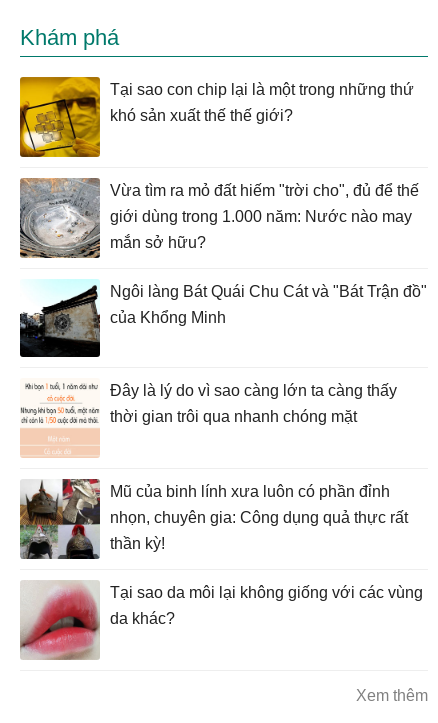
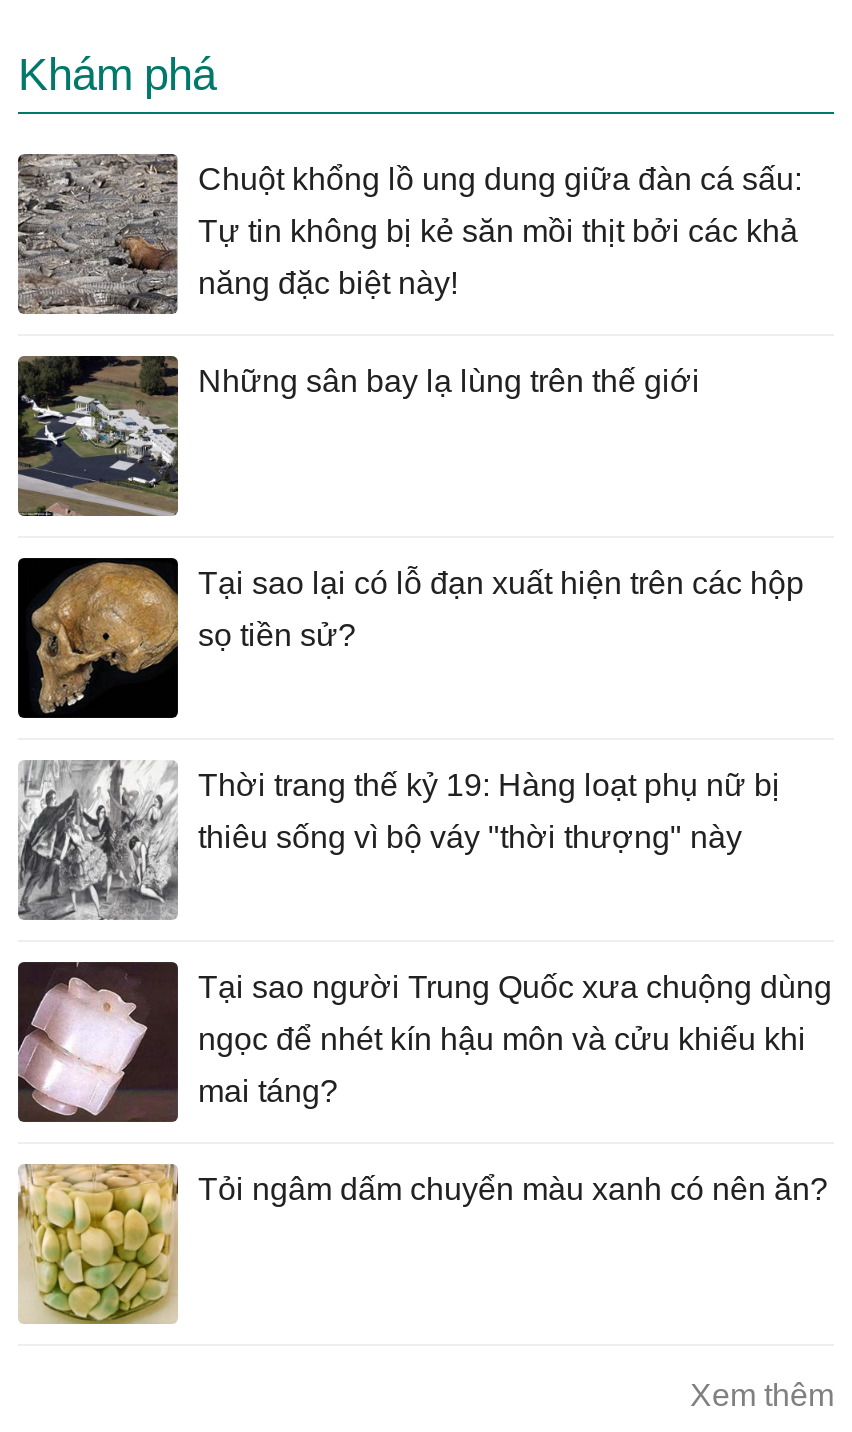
[19,76,414,158] [image] | Tại sao con chip lại là một trong những thứ | khó sản xuất thế thế giới? -> [16,152,802,397] [image] | Chuột khổng lồ ung dung giữa đàn cá sấu: | Tự tin không bị kẻ săn mồi thịt bởi các khả | năng đặc biệt này! | Những sân bay lạ lùng trên thế giới
[20,177,427,326] [image] | Vừa tìm ra mỏ đất hiếm "trời cho", đủ để thế | giới dùng trong 1.000 năm: Nước nào may | mắn sở hữu? | Ngôi làng Bát Quái Chu Cát và "Bát Trận đồ" | của Khổng Minh -> [18,354,804,651] [image] | Tại sao lại có lỗ đạn xuất hiện trên các hộp | sọ tiền sử?
[19,279,397,425] [image] | Đây là lý do vì sao càng lớn ta càng thấy | thời gian trôi qua nhanh chóng mặt -> [16,556,780,853] [image] | Thời trang thế kỷ 19: Hàng loạt phụ nữ bị | thiêu sống vì bộ váy "thời thượng" này
[20,380,423,627] [image] | Mũ của binh lính xưa luôn có phần đỉnh | nhọn, chuyên gia: Công dụng quả thực rất | thần kỳ! | Tại sao da môi lại không giống với các vùng | da khác? -> [16,758,832,1205] [image] | Tại sao người Trung Quốc xưa chuộng dùng | ngọc để nhét kín hậu môn và cửu khiếu khi | mai táng? | Tỏi ngâm dấm chuyển màu xanh có nên ăn?
[19,478,96,560] [image] -> [16,960,170,1124] [image]
[20,583,98,660] [image] -> [18,1164,176,1324] [image]

